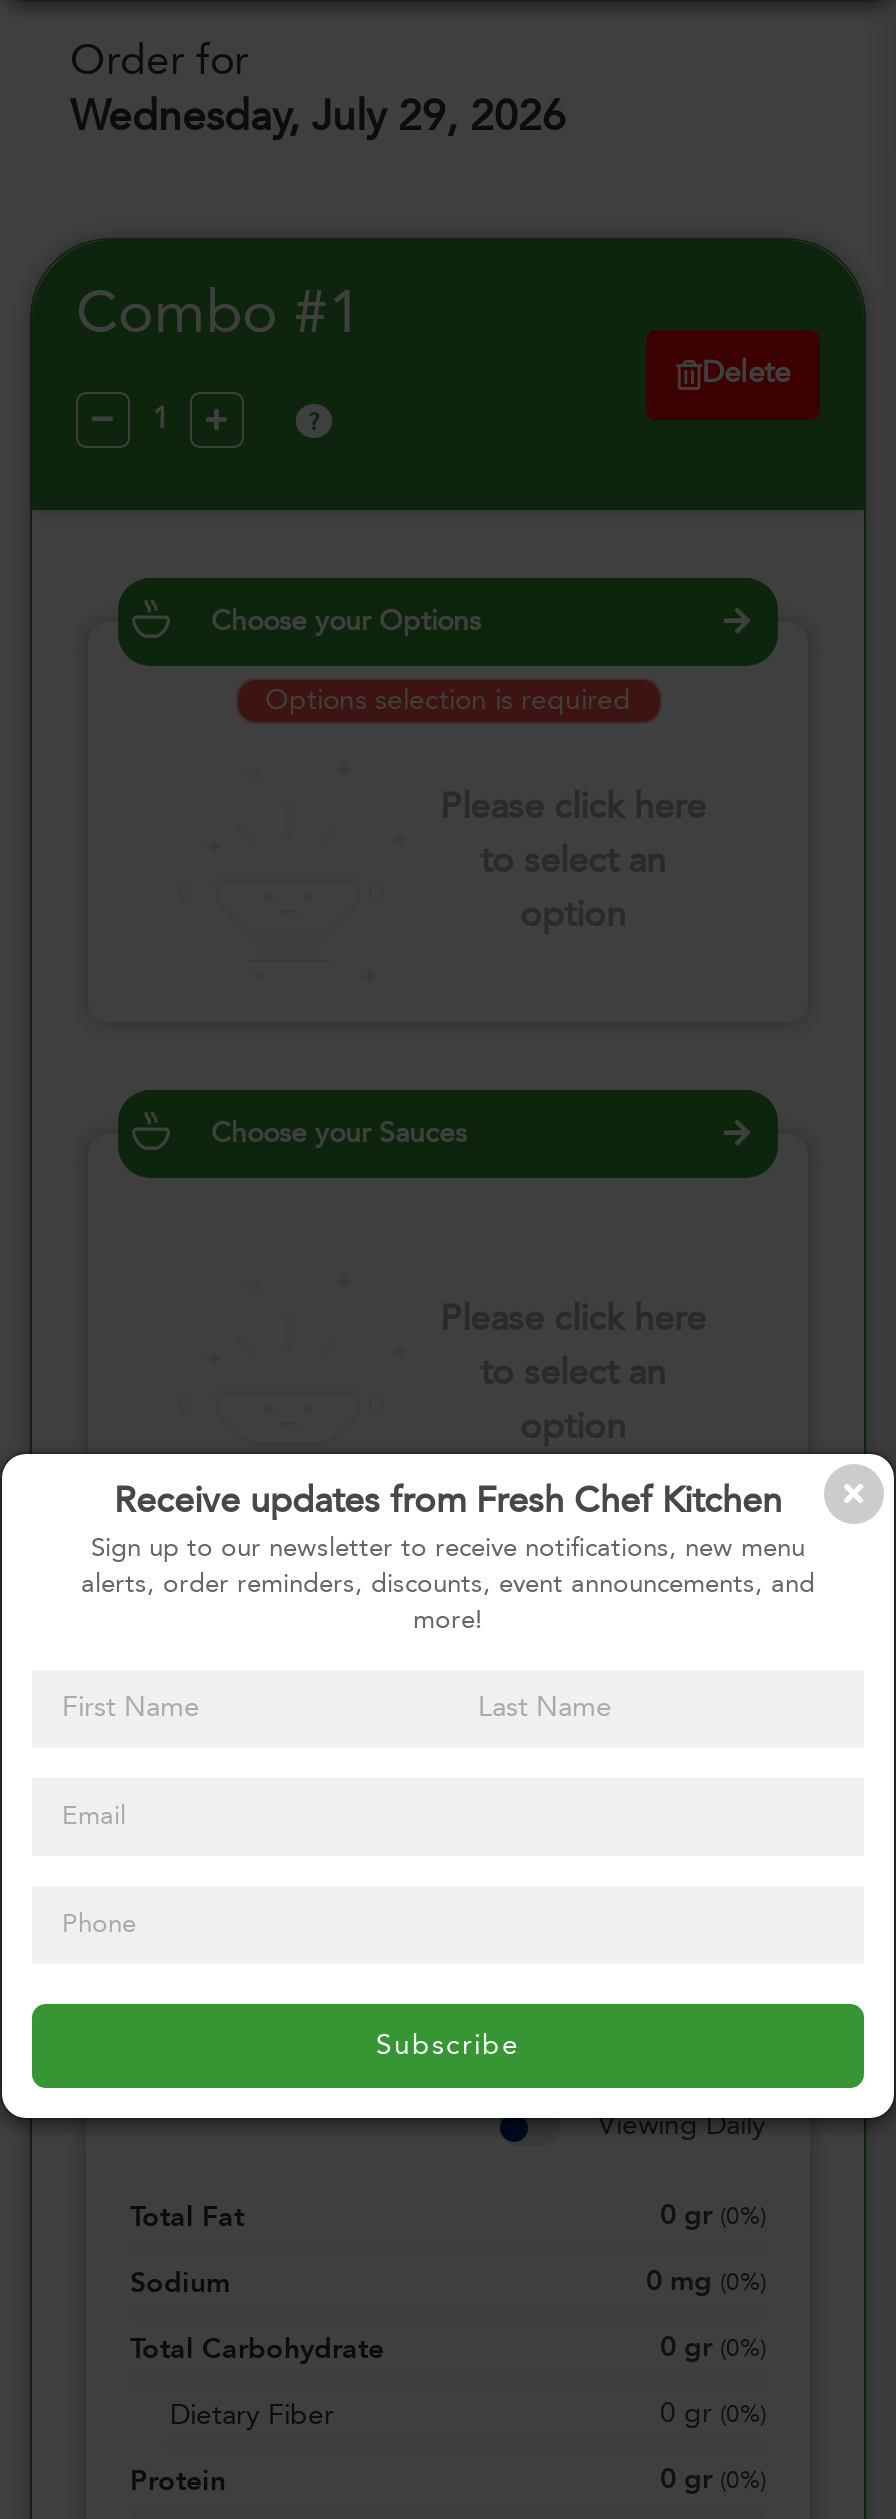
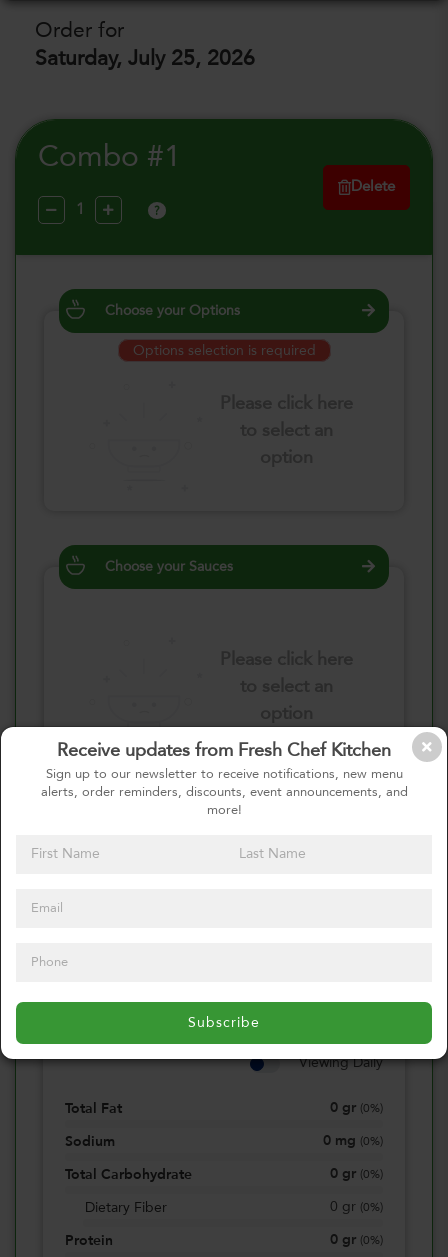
[70,98,566,140] Wednesday, July 29, 2026 -> [35,49,255,70] Saturday, July 25, 2026

